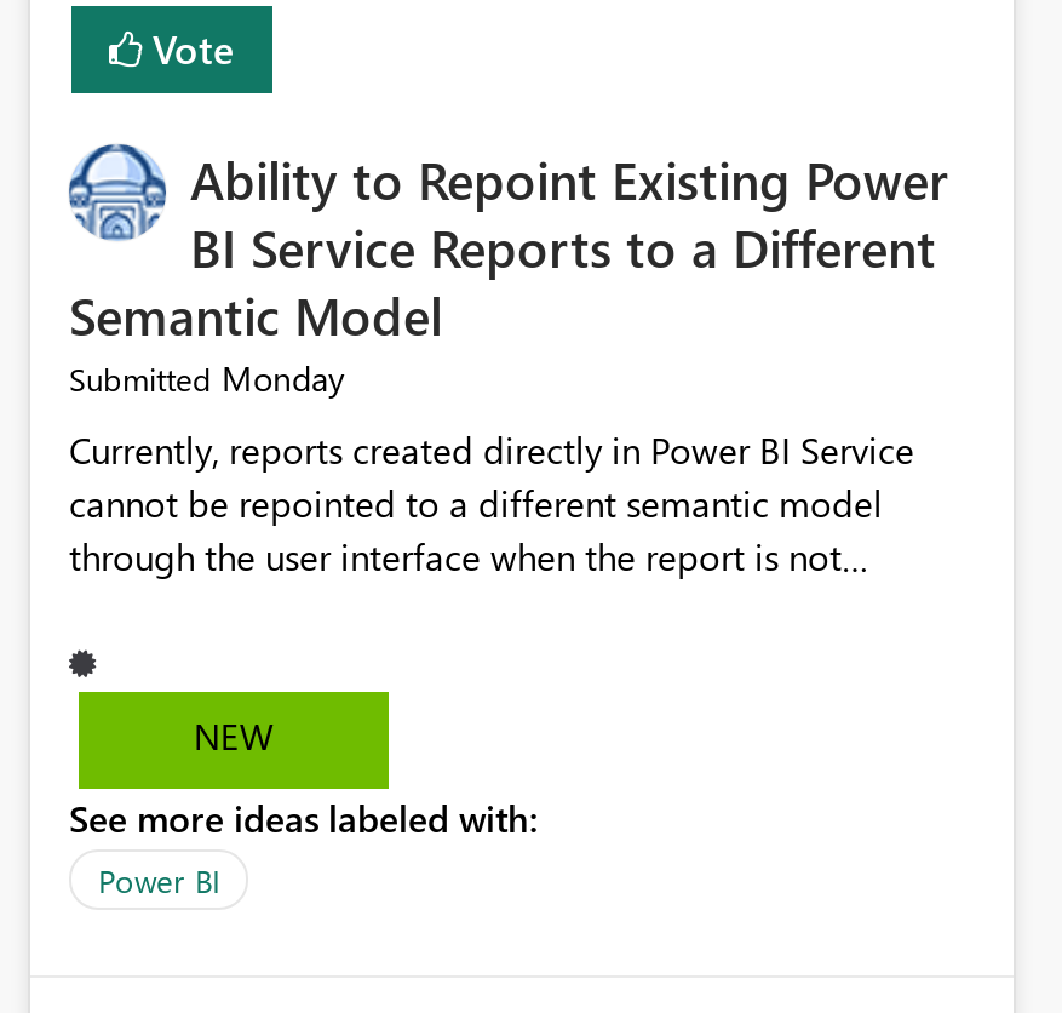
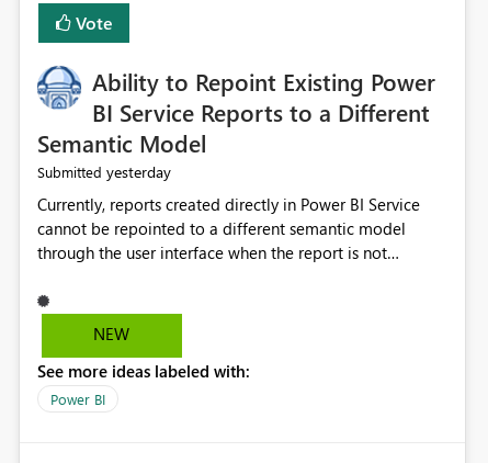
[69,356,345,402] Submitted Monday -> [37,162,171,183] Submitted yesterday

